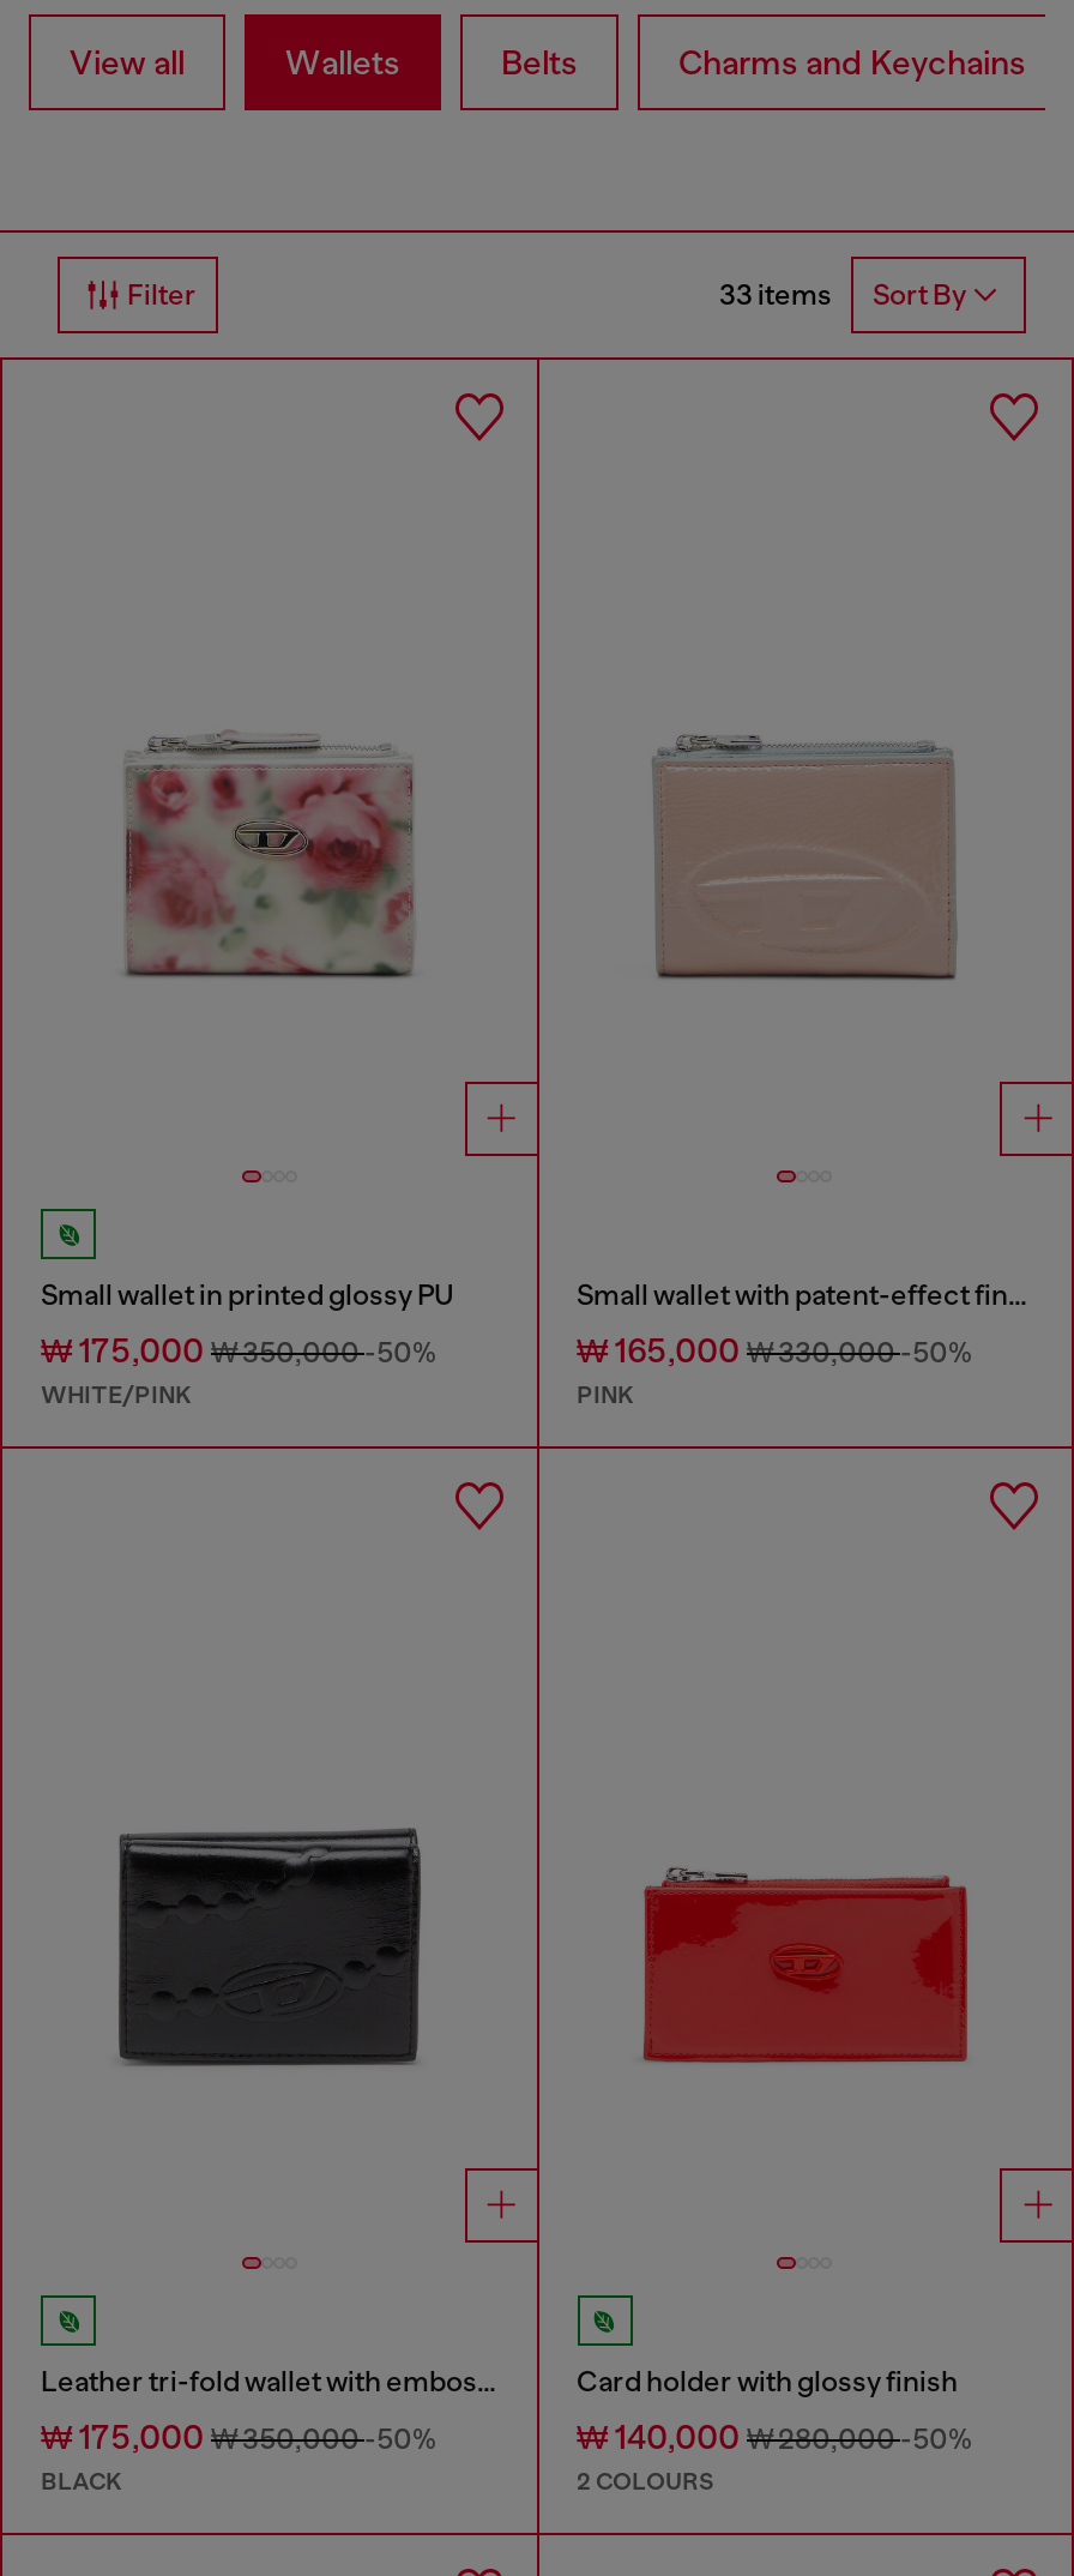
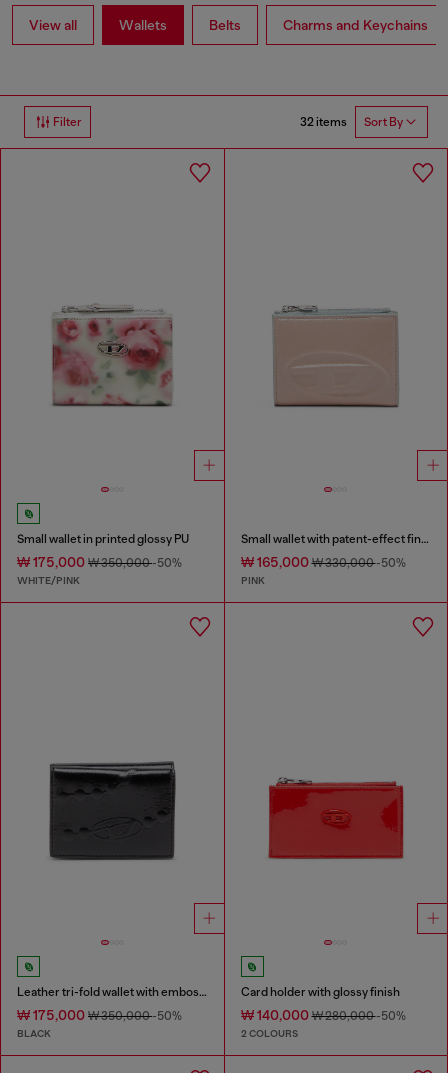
[719,278,966,313] 33 items Sort By -> [300,115,403,129] 32 items Sort By

